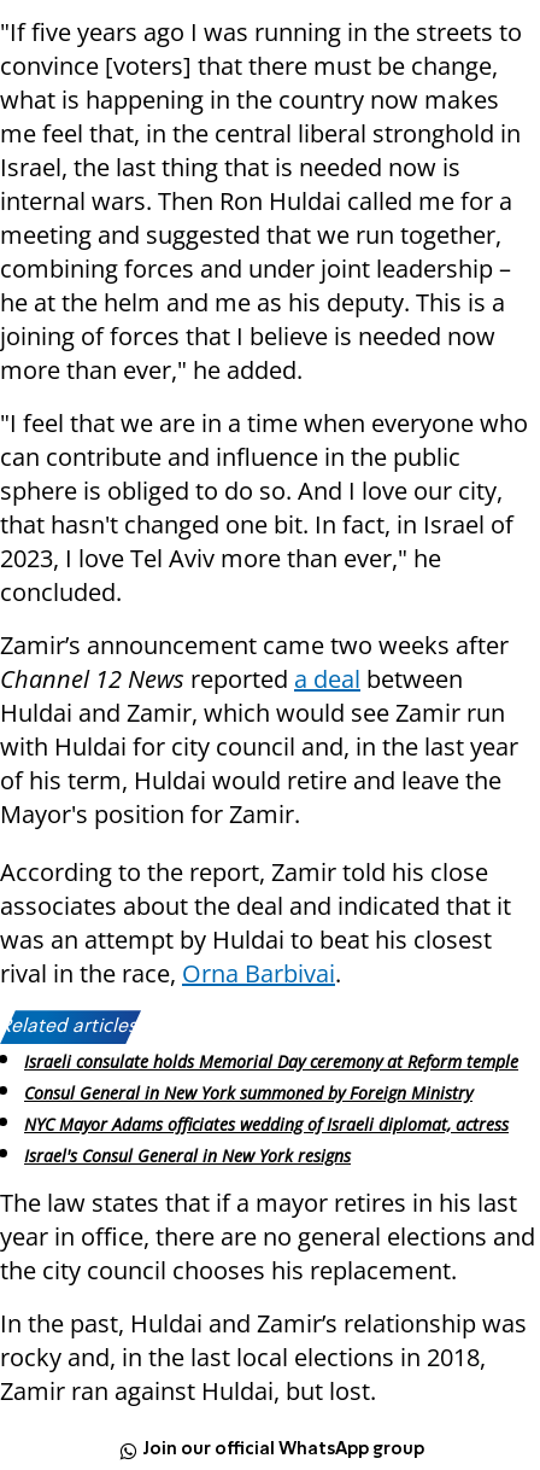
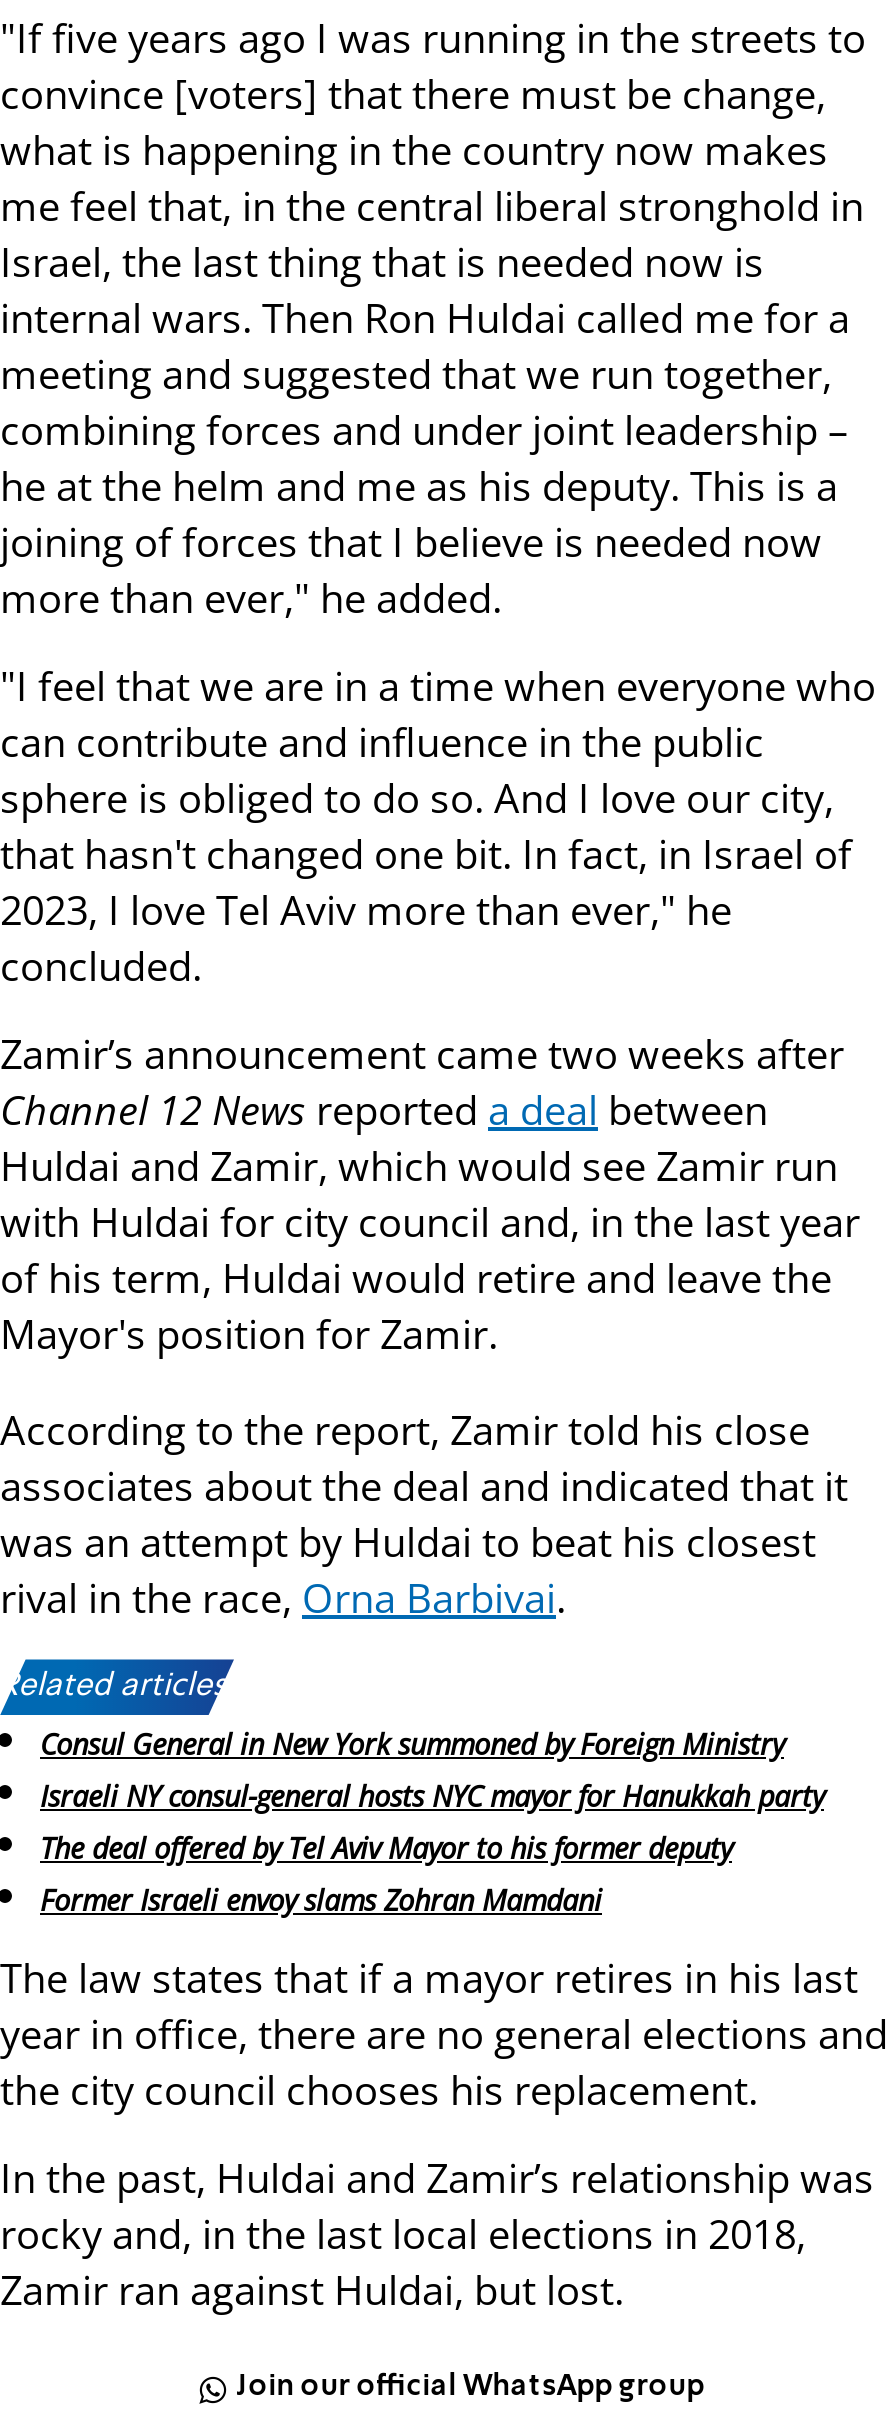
[24,1050,518,1073] Israeli consulate holds Memorial Day ceremony at Reform temple -> none
moved [24,1081,472,1104] -> [40,1726,784,1764]: Consul General in New York summoned by Foreign Ministry
[24,1113,509,1167] NYC Mayor Adams officiates wedding of Israeli diplomat, actress | Israel's Consul General in New York resigns -> [40,1777,824,1918] Israeli NY consul-general hosts NYC mayor for Hanukkah party | The deal offered by Tel Aviv Mayor to his former deputy | Former Israeli envoy slams Zohran Mamdani

